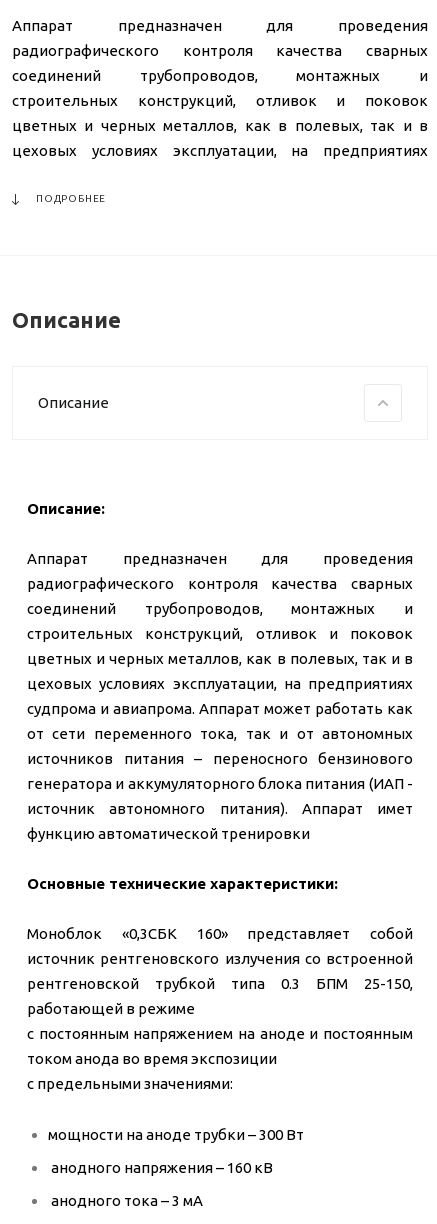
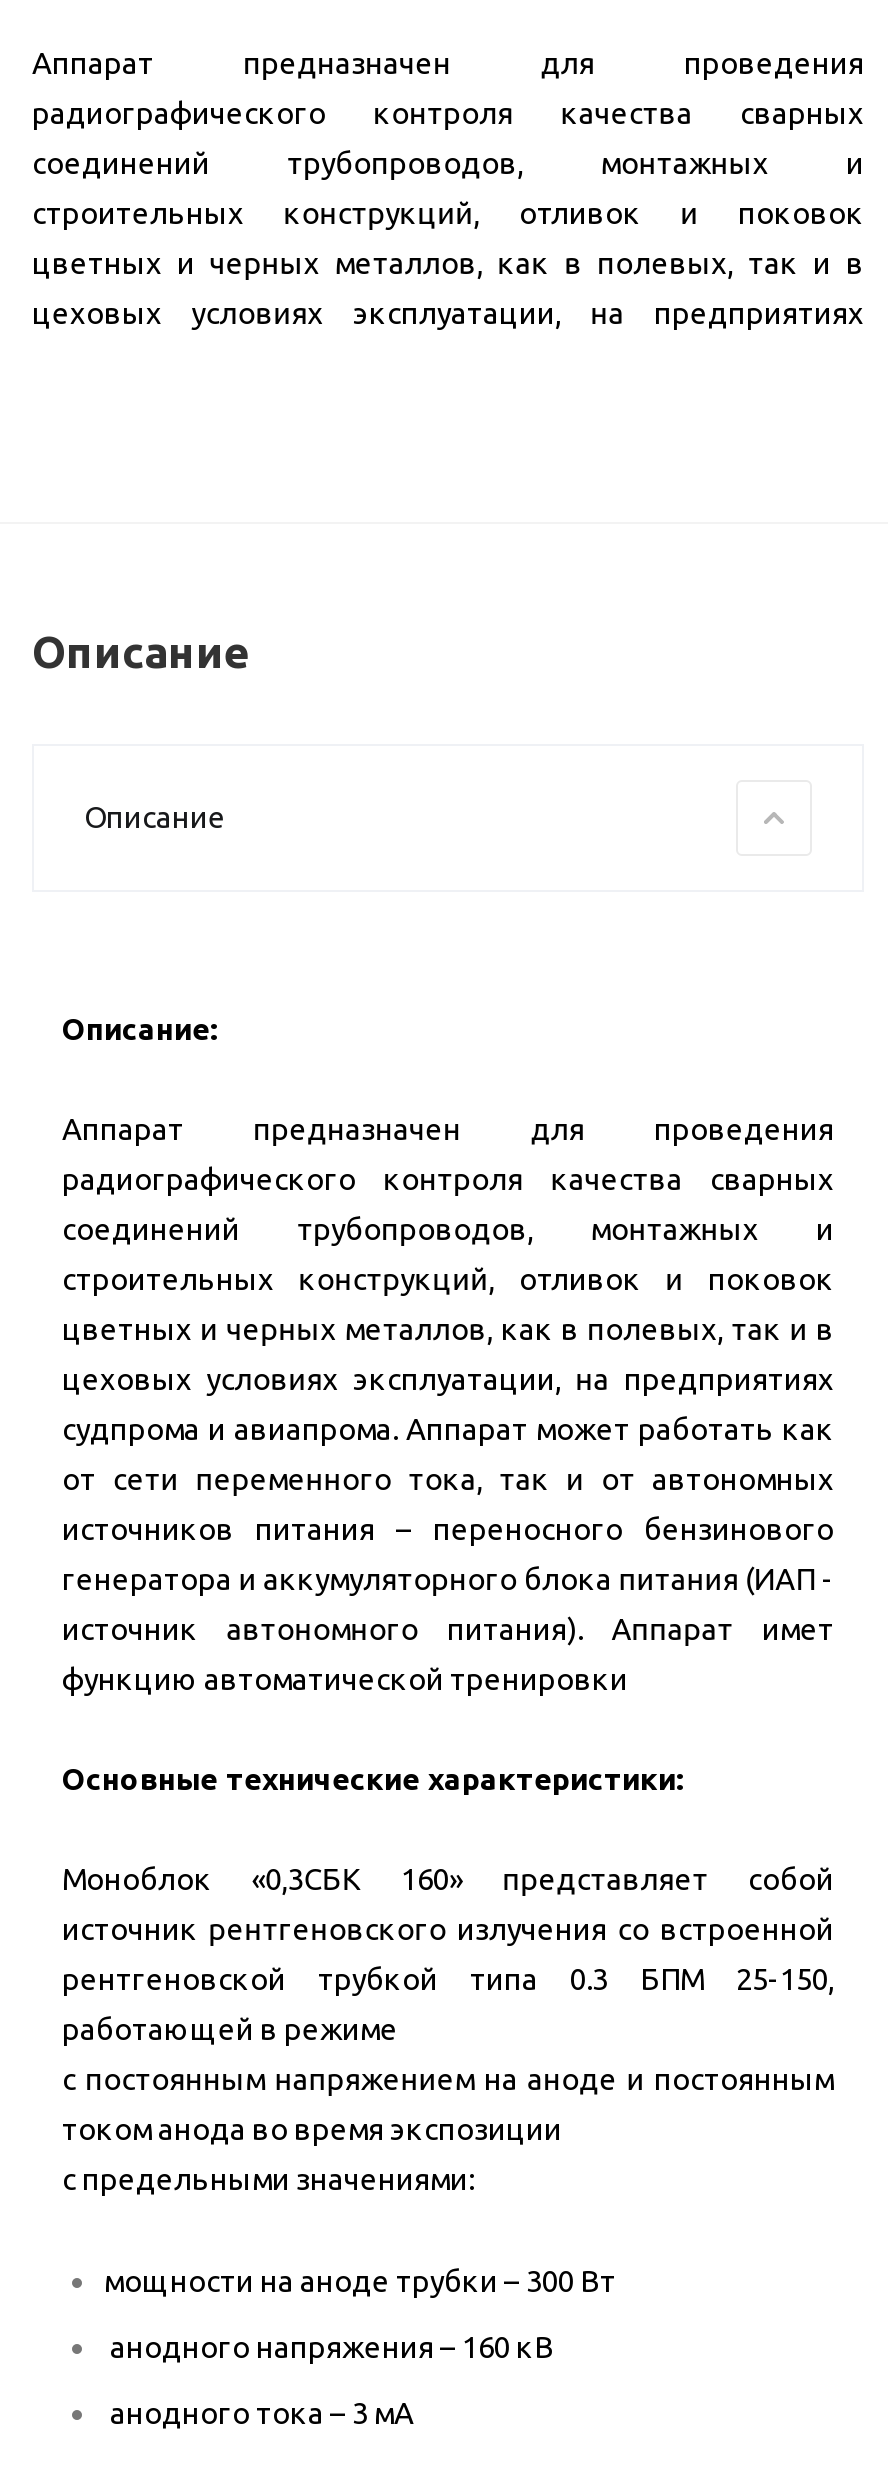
[36,192,106,203] ПОДРОБНЕЕ -> none

